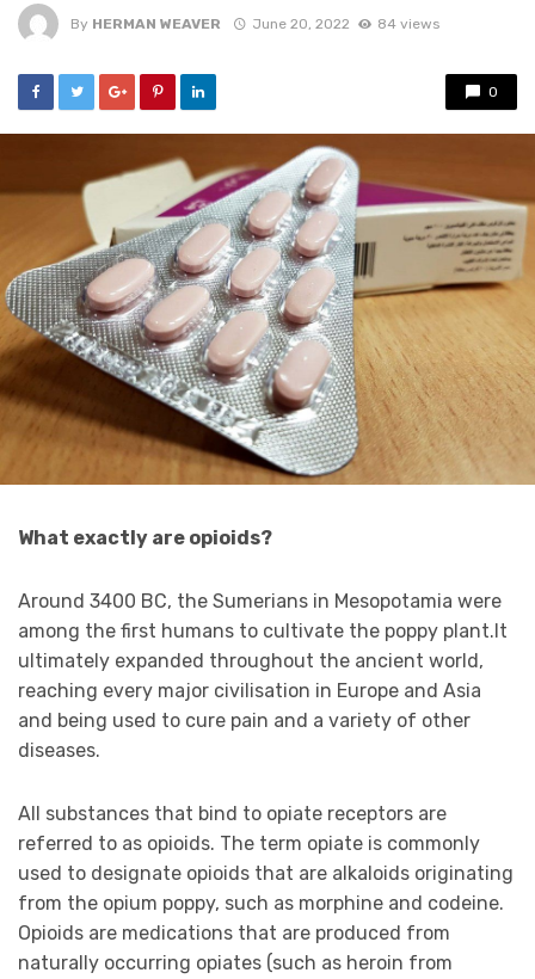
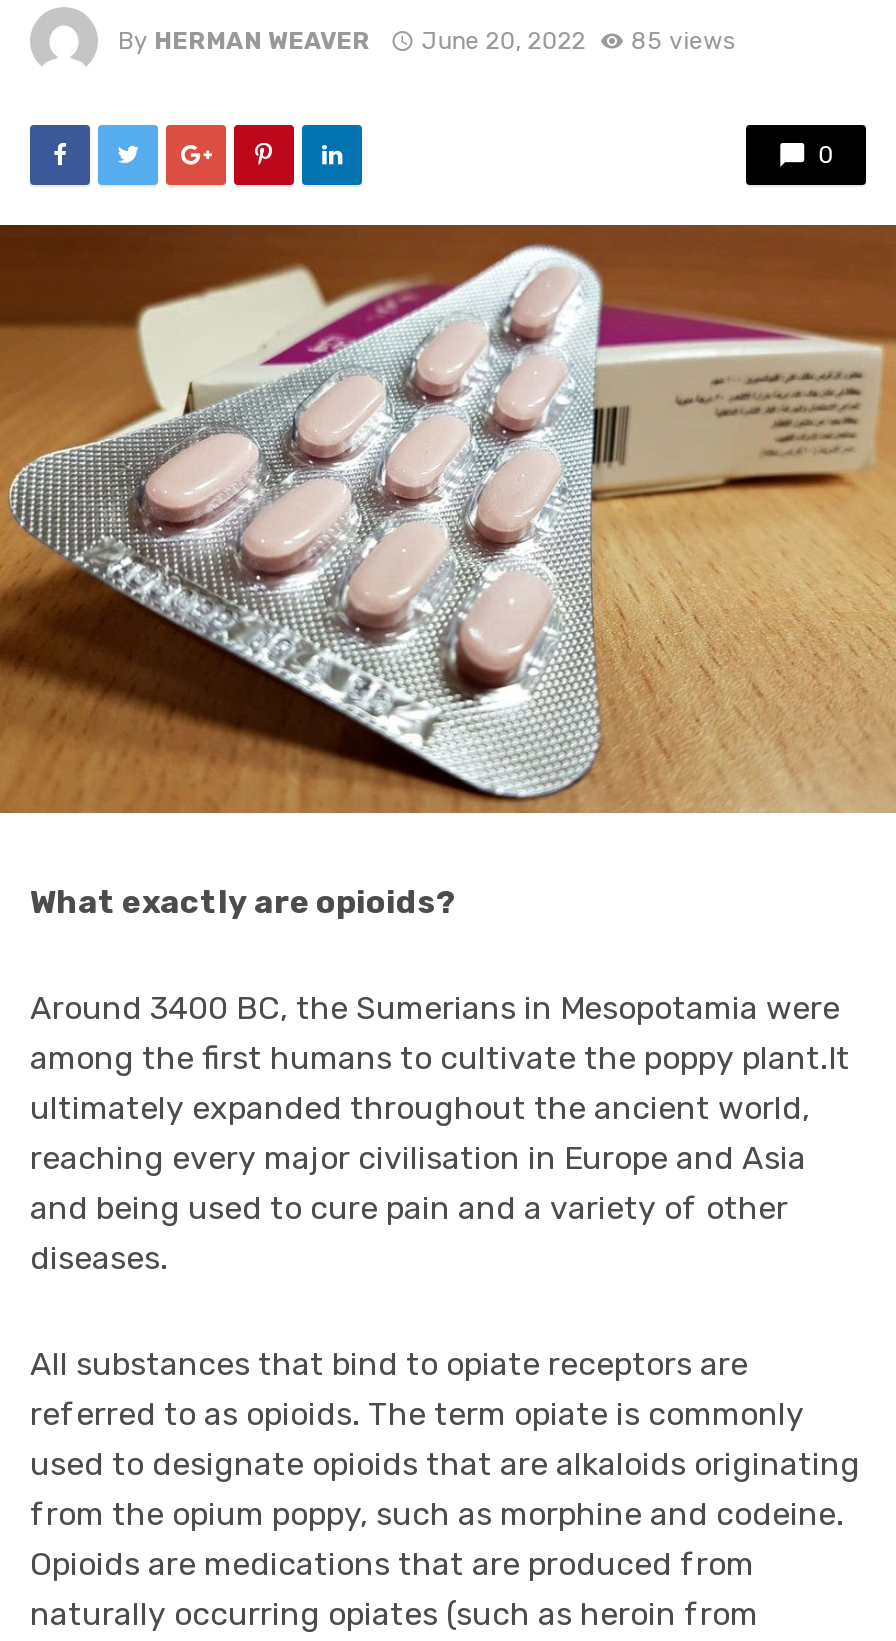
[70,15,439,32] By HERMAN WEAVER June 20, 2022 84 views -> [118,26,735,54] By HERMAN WEAVER June 20, 2022 85 views

